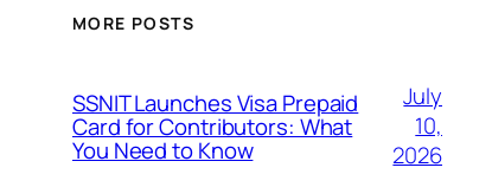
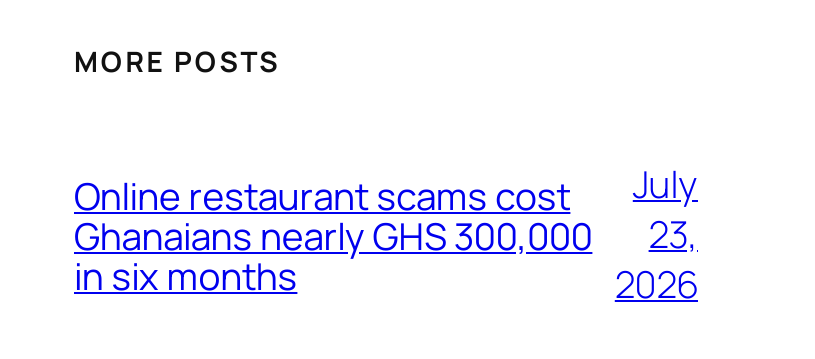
[72,87,358,166] SSNIT Launches Visa Prepaid | Card for Contributors: What | You Need to Know -> [74,170,592,302] Online restaurant scams cost | Ghanaians nearly GHS 300,000 | in six months
[415,111,442,141] 10, -> [649,209,698,261] 23,

